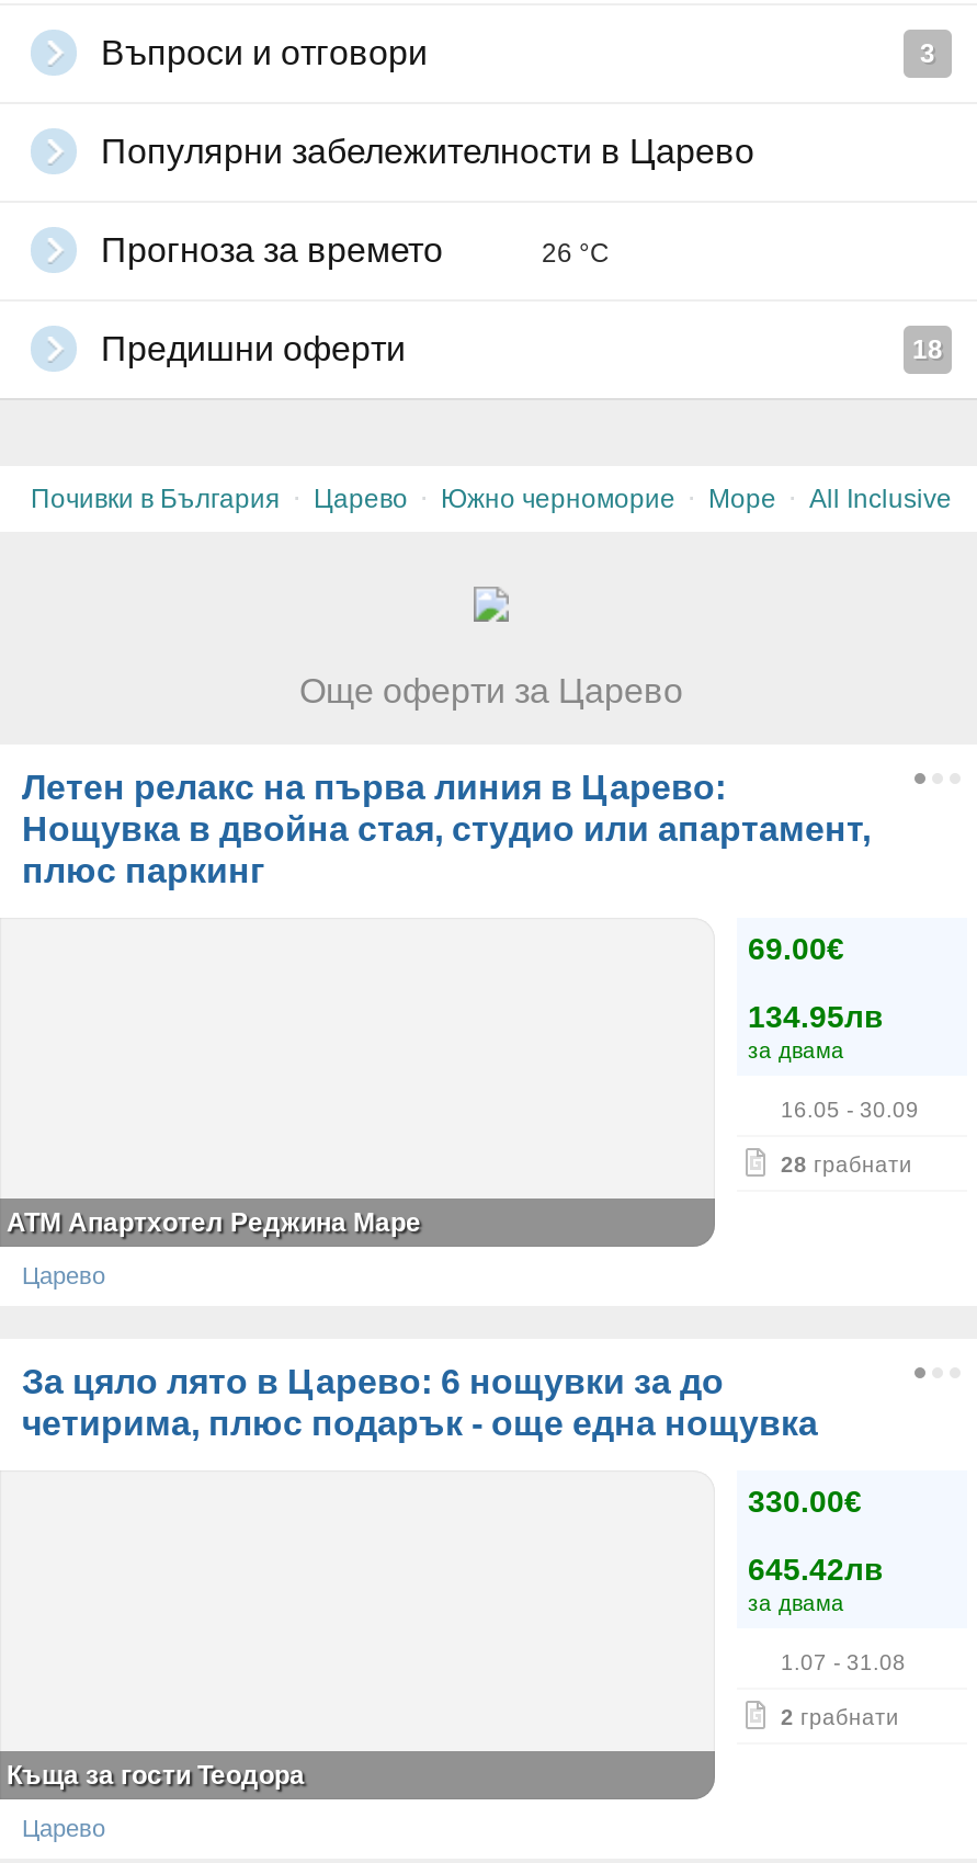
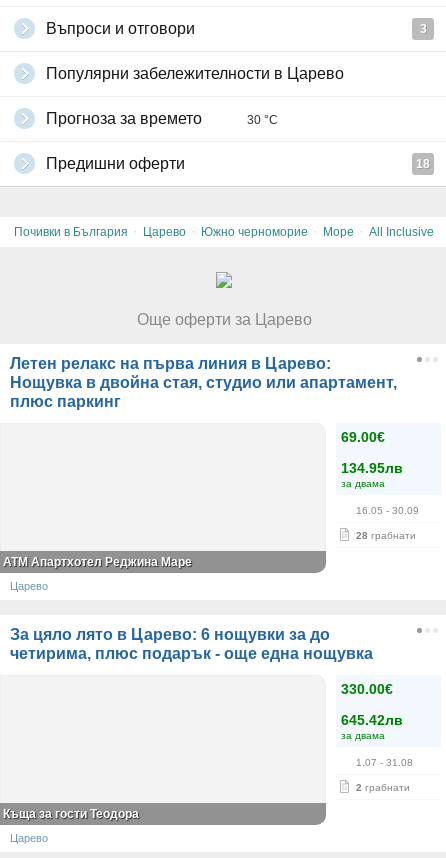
[542,238,610,269] 26 °C -> [247,113,278,127] 30 °C

